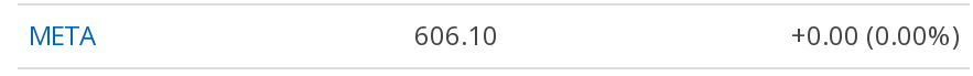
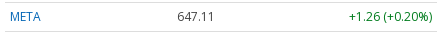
[414,17,498,55] 606.10 -> [177,8,215,25] 647.11
[791,17,959,55] +0.00 (0.00%) -> [349,8,432,25] +1.26 (+0.20%)

